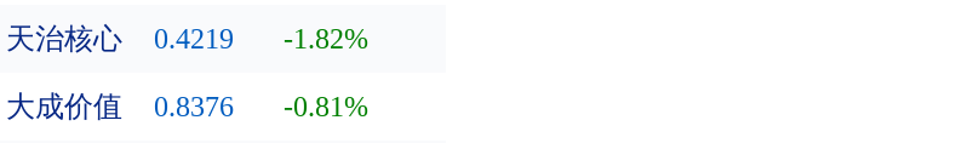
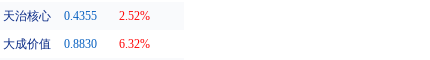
[154,22,234,56] 0.4219 -> [63,9,96,23] 0.4355
[284,22,368,56] -1.82% -> [119,9,150,23] 2.52%
[154,90,234,124] 0.8376 -> [63,37,96,51] 0.8830
[284,90,368,124] -0.81% -> [119,37,150,51] 6.32%

